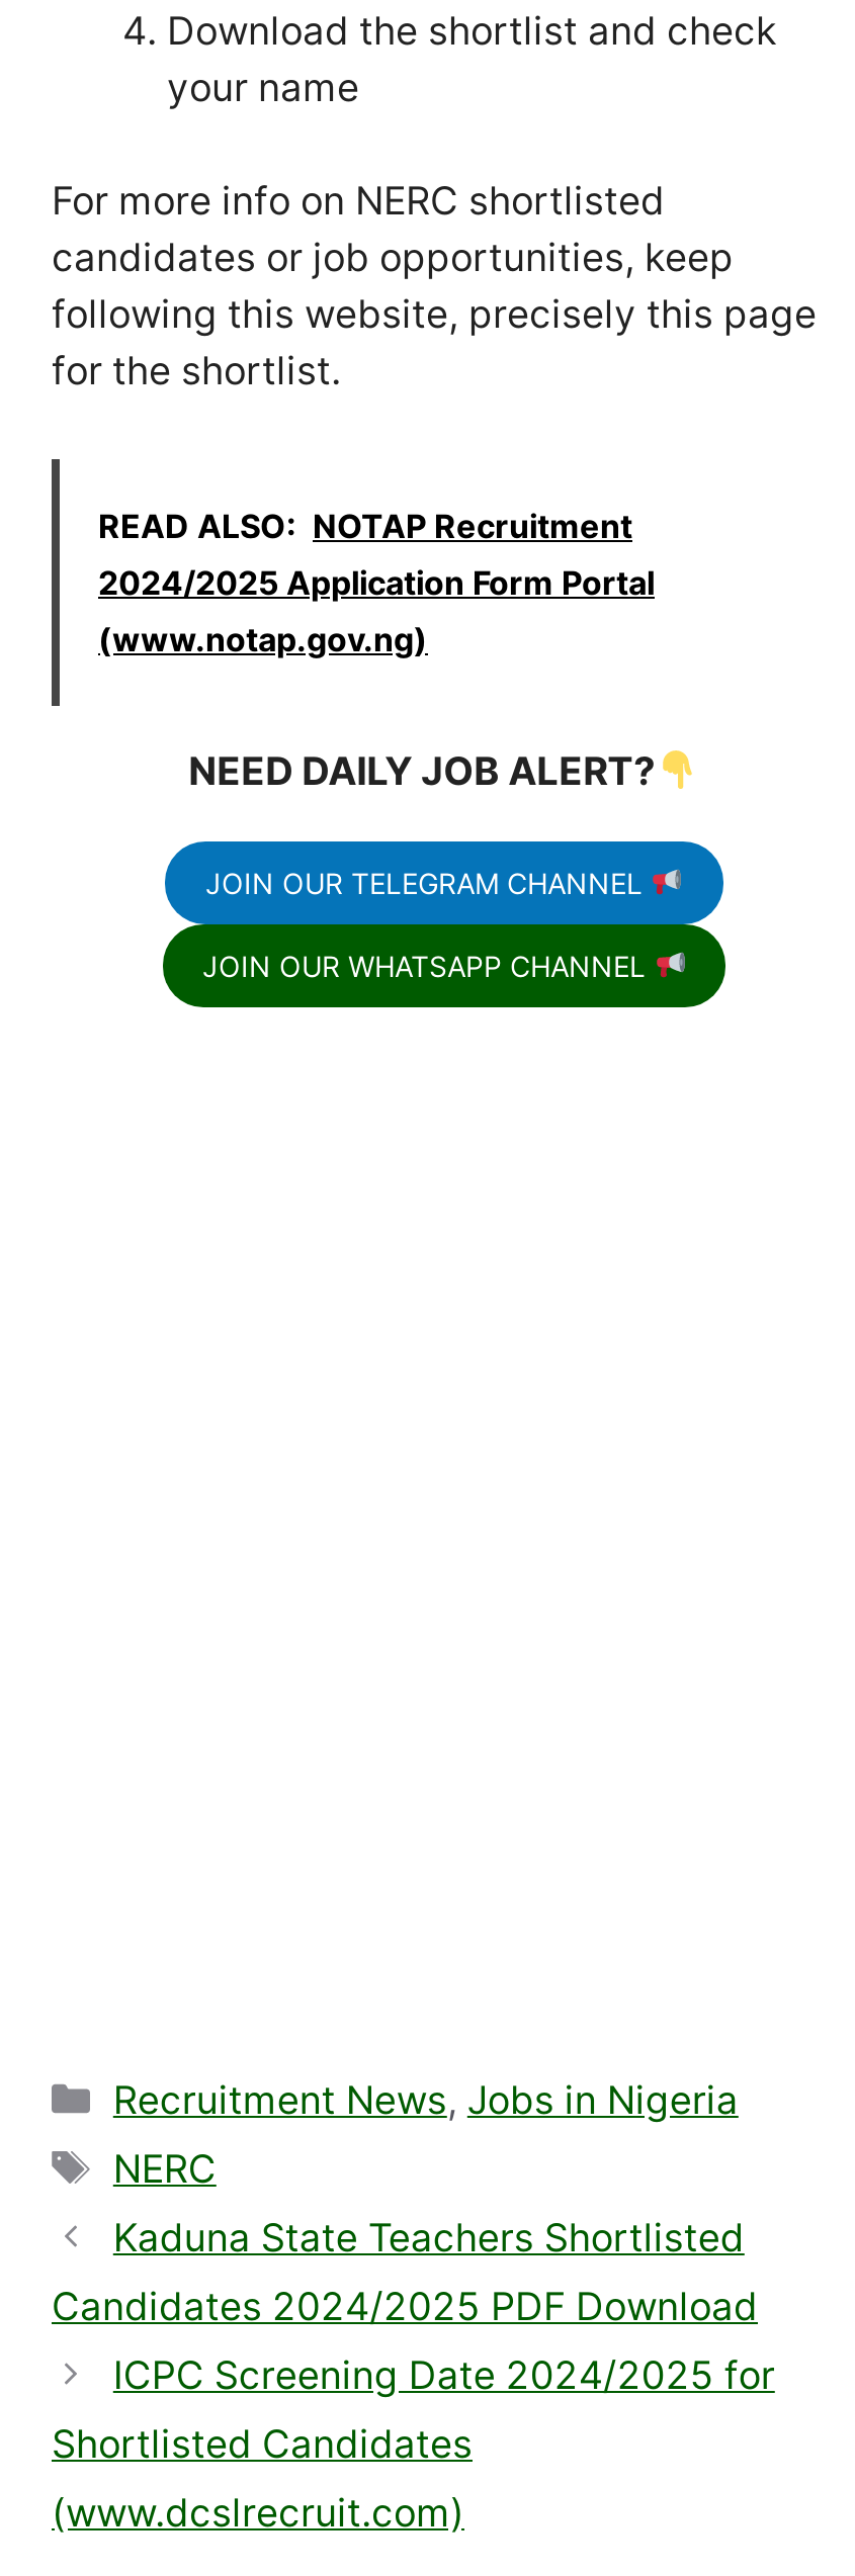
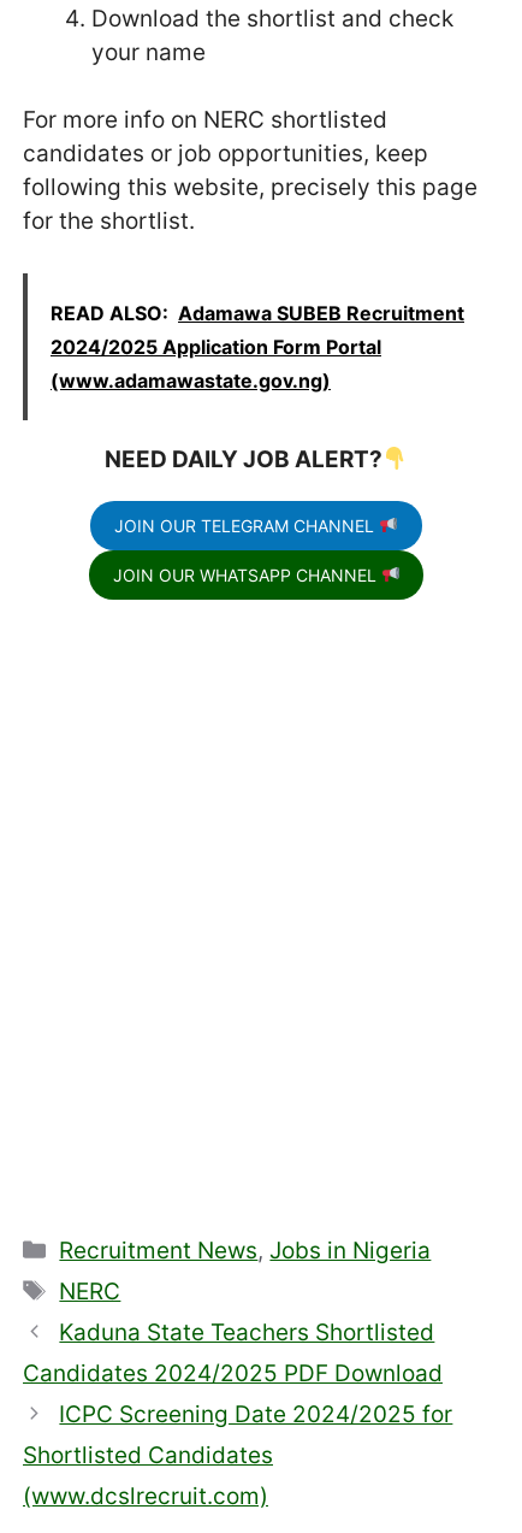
[98,505,632,546] READ ALSO: NOTAP Recruitment -> [51,301,464,325] READ ALSO: Adamawa SUBEB Recruitment
[98,618,428,659] (www.notap.gov.ng) -> [51,368,331,392] (www.adamawastate.gov.ng)

